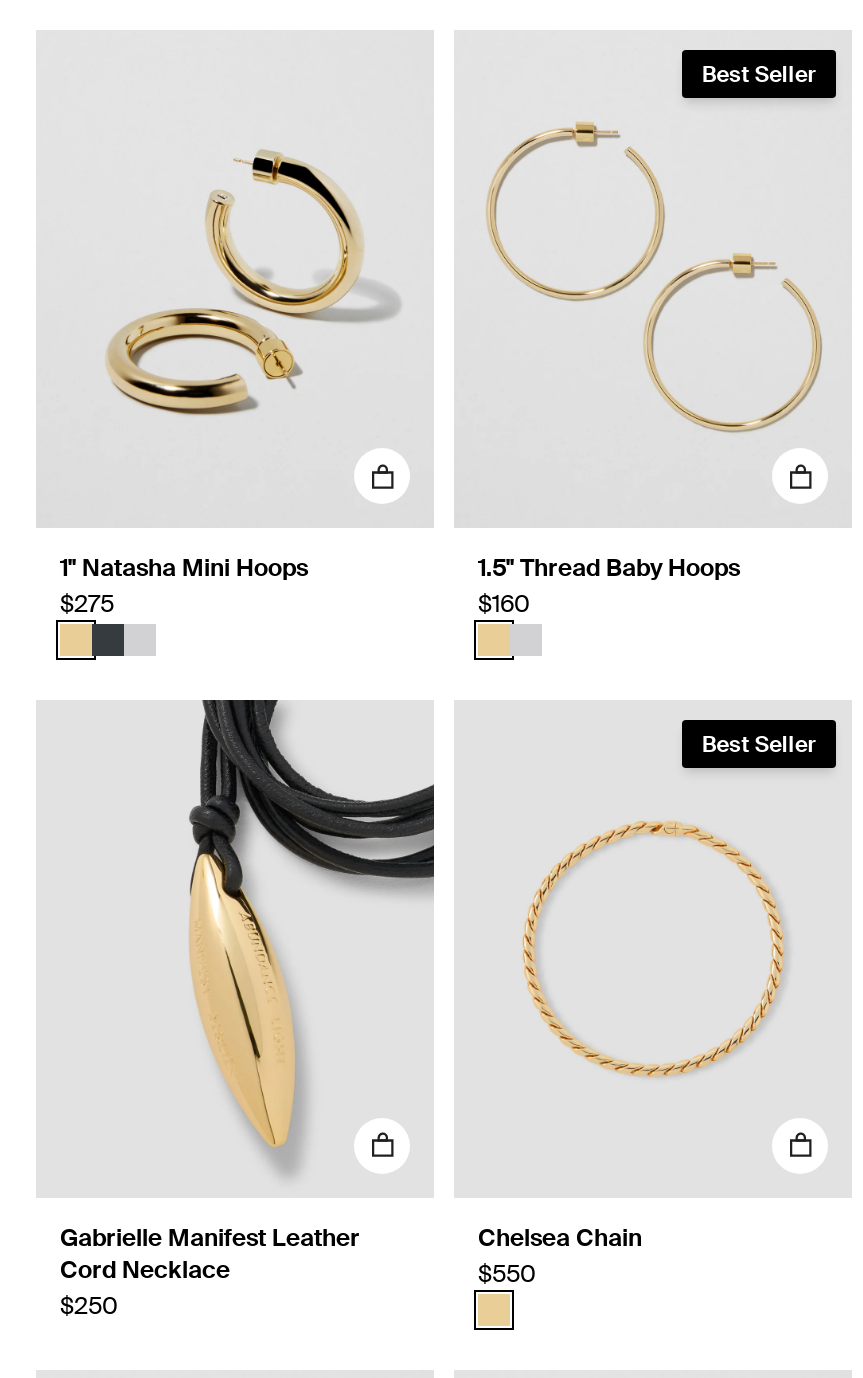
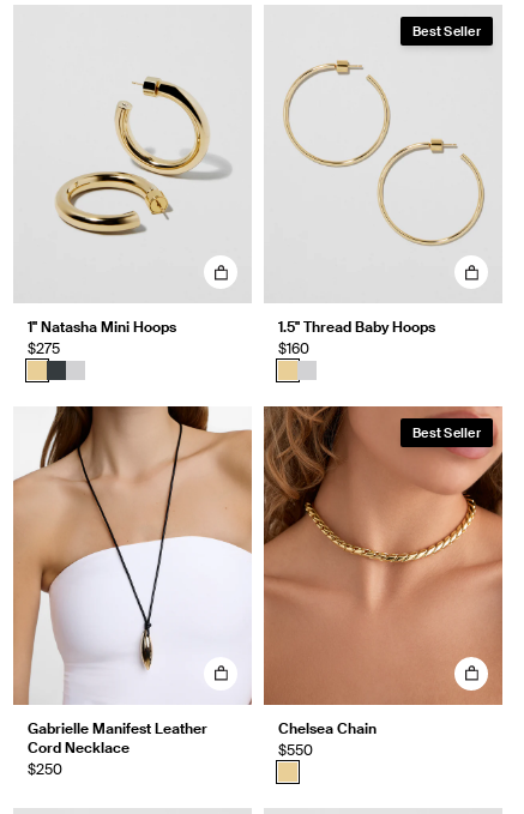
[38,698,436,1196] [image] -> [13,405,253,705] [image]
[454,700,852,1198] [image] -> [263,405,504,706] [image]

